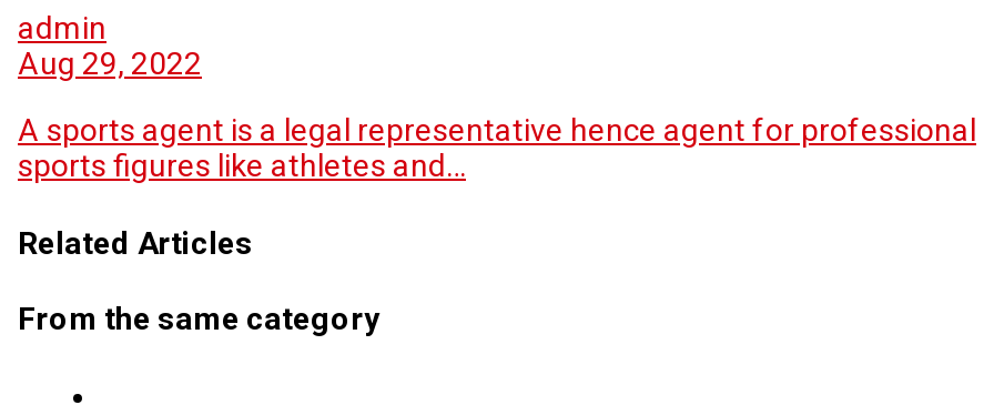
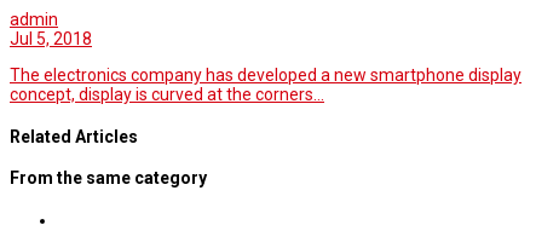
[18,46,202,81] Aug 29, 2022 -> [10,29,92,49] Jul 5, 2018
[18,113,976,184] A sports agent is a legal representative hence agent for professional | sports figures like athletes and… -> [10,66,521,104] The electronics company has developed a new smartphone display | concept, display is curved at the corners…

